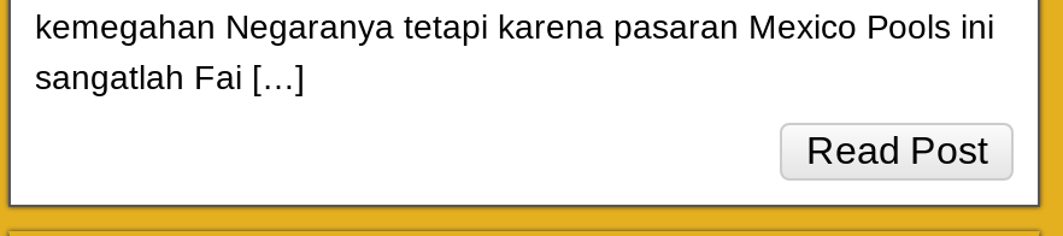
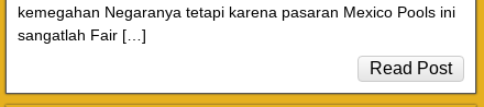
[35,59,305,97] sangatlah Fai […] -> [18,27,146,44] sangatlah Fair […]

